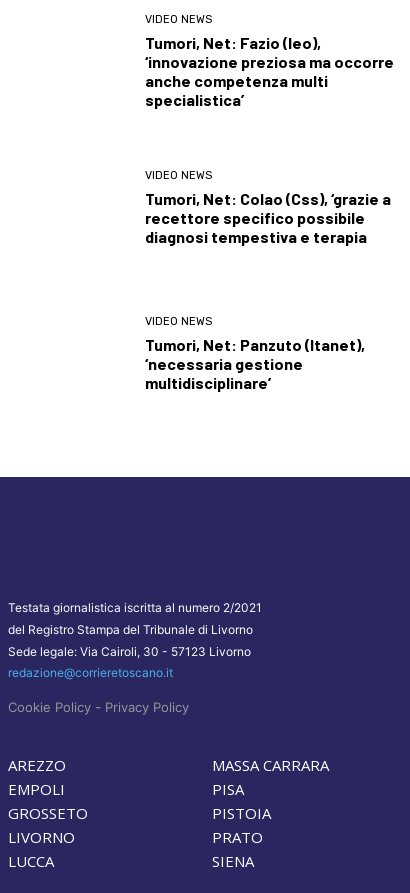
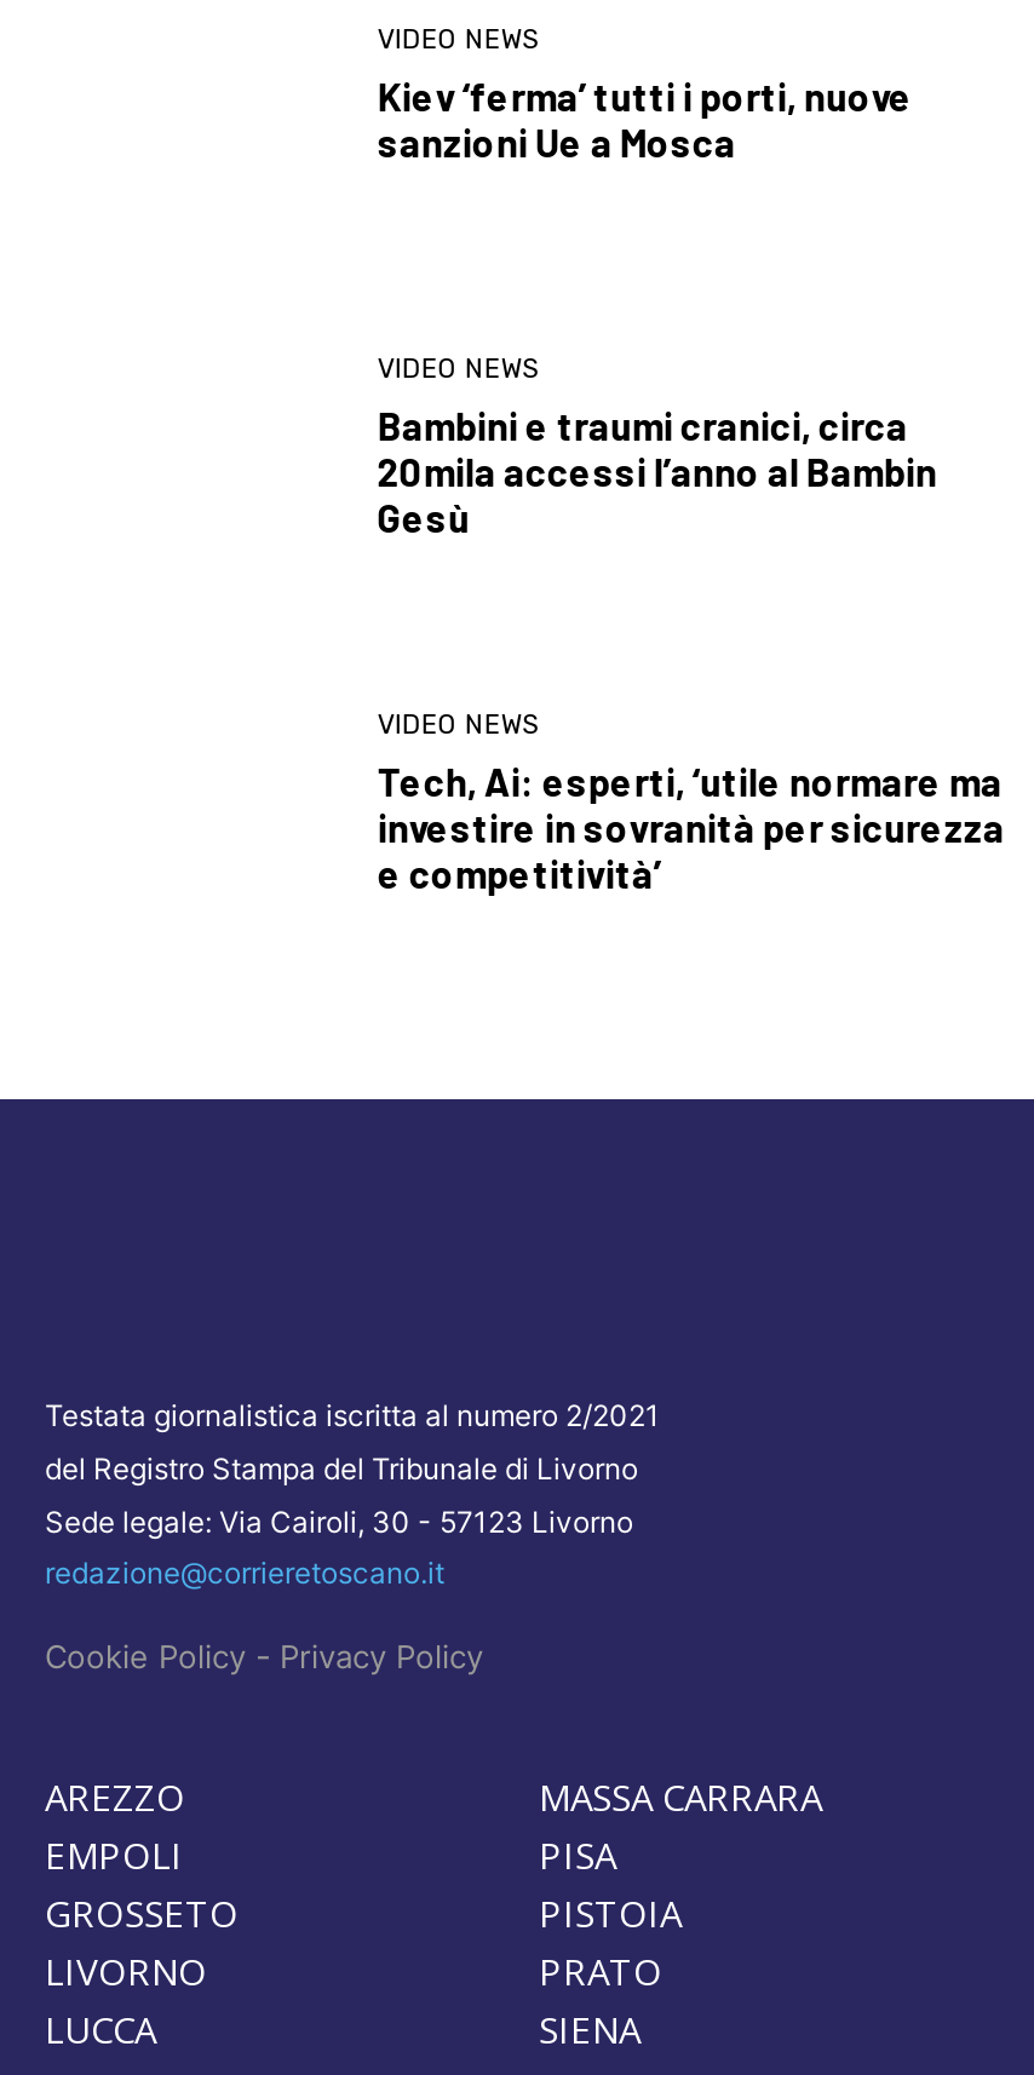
[145,33,394,109] Tumori, Net: Fazio (Ieo), | ‘innovazione preziosa ma occorre | anche competenza multi | specialistica’ -> [378,72,913,164] Kiev ‘ferma’ tutti i porti, nuove | sanzioni Ue a Mosca
[145,189,391,246] Tumori, Net: Colao (Css), ‘grazie a | recettore specifico possibile | diagnosi tempestiva e terapia -> [378,403,937,541] Bambini e traumi cranici, circa | 20mila accessi l’anno al Bambin | Gesù
[145,335,365,392] Tumori, Net: Panzuto (Itanet), | ‘necessaria gestione | multidisciplinare’ -> [378,758,1005,896] Tech, Ai: esperti, ‘utile normare ma | investire in sovranità per sicurezza | e competitività’

